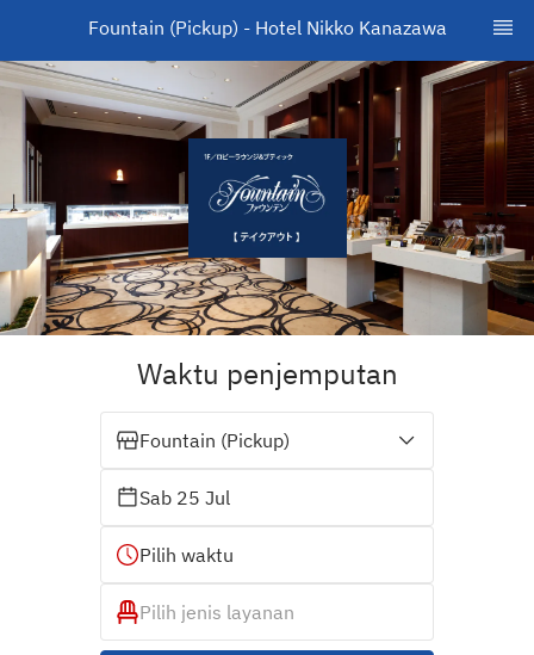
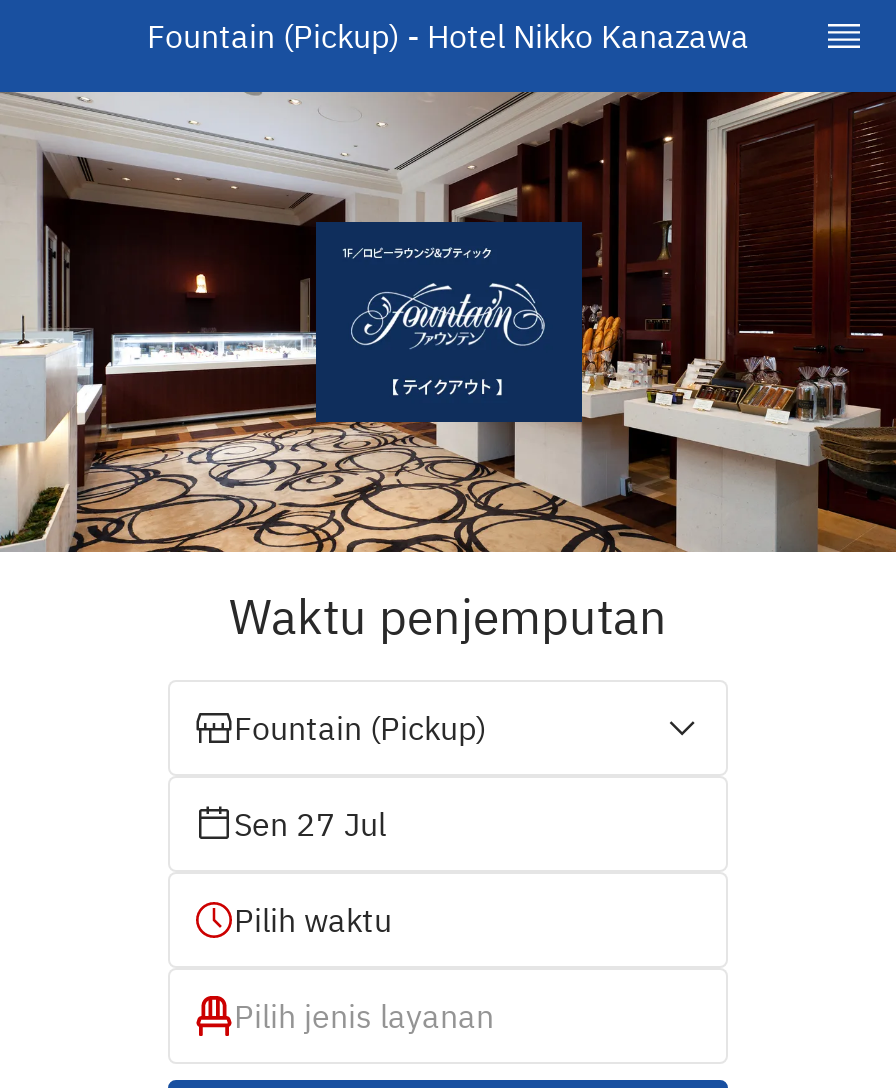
[139,486,230,509] Sab 25 Jul -> [234,804,386,844] Sen 27 Jul

